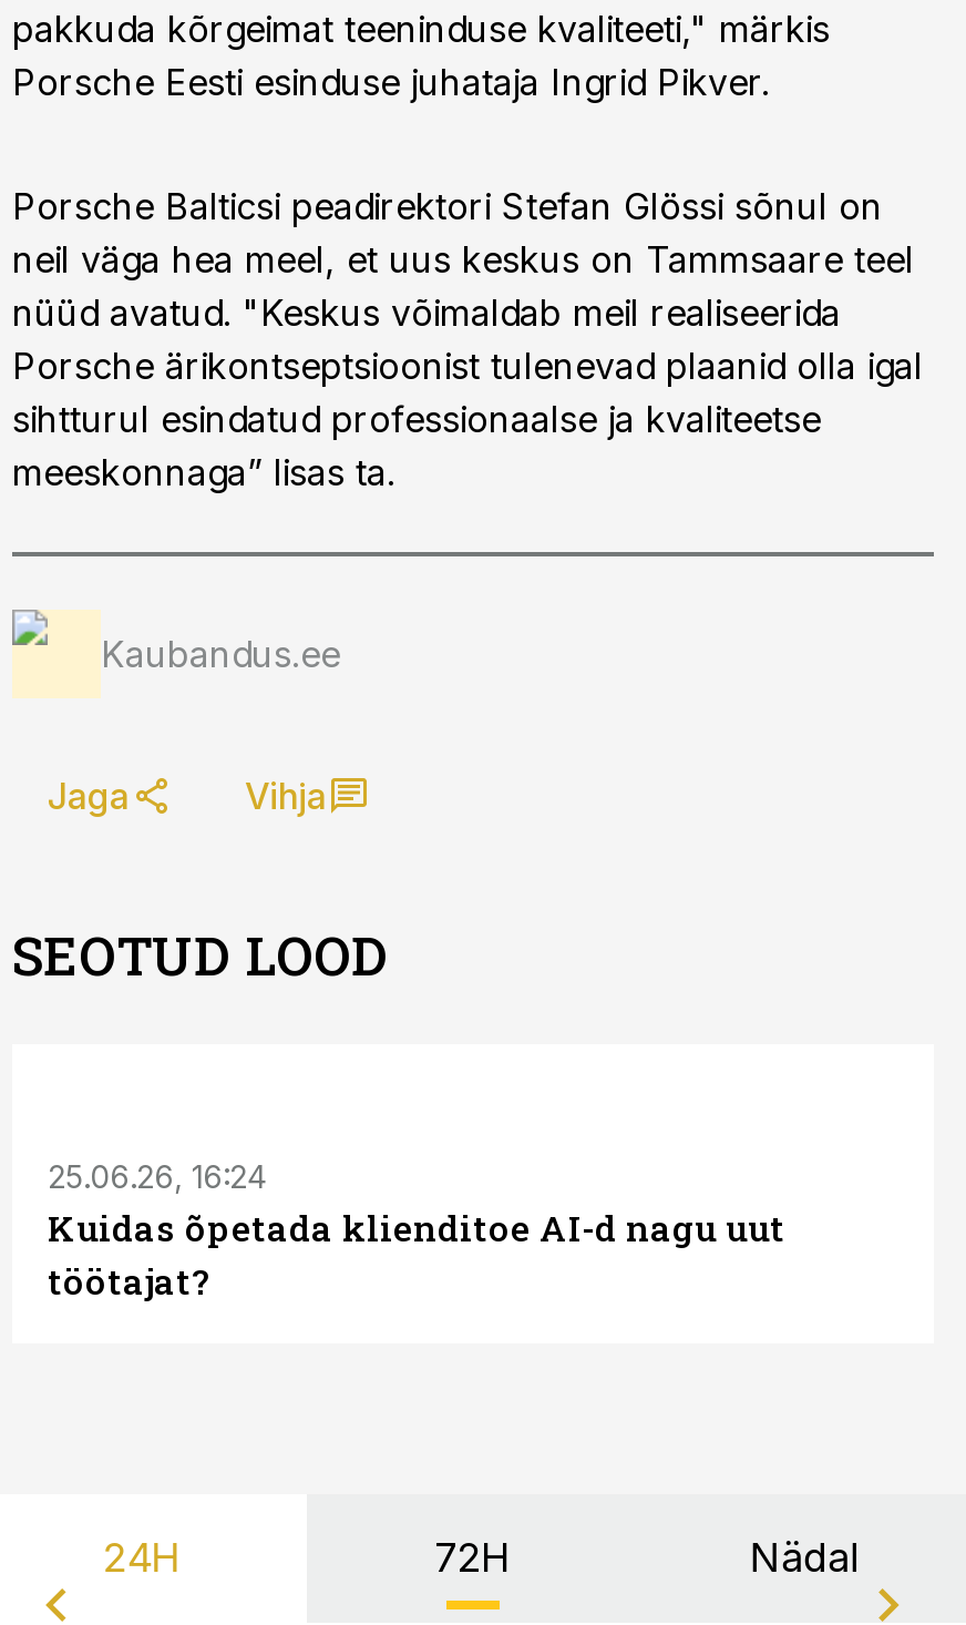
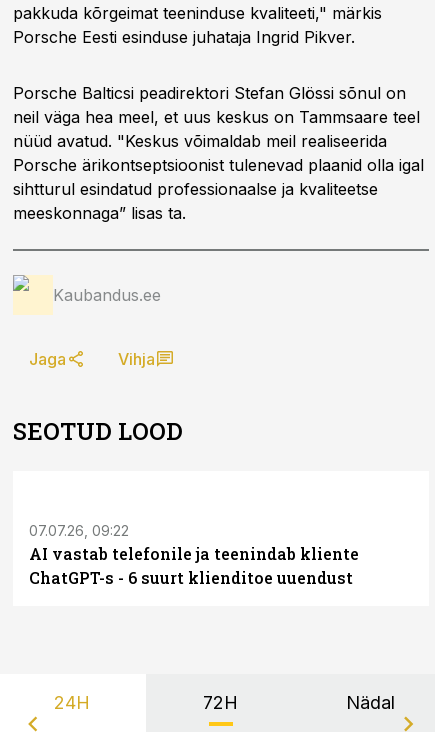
[48,1157,785,1304] 25.06.26, 16:24 | Kuidas õpetada klienditoe AI-d nagu uut | töötajat? -> [29,522,359,588] 07.07.26, 09:22 | AI vastab telefonile ja teenindab kliente | ChatGPT-s - 6 suurt klienditoe uuendust

